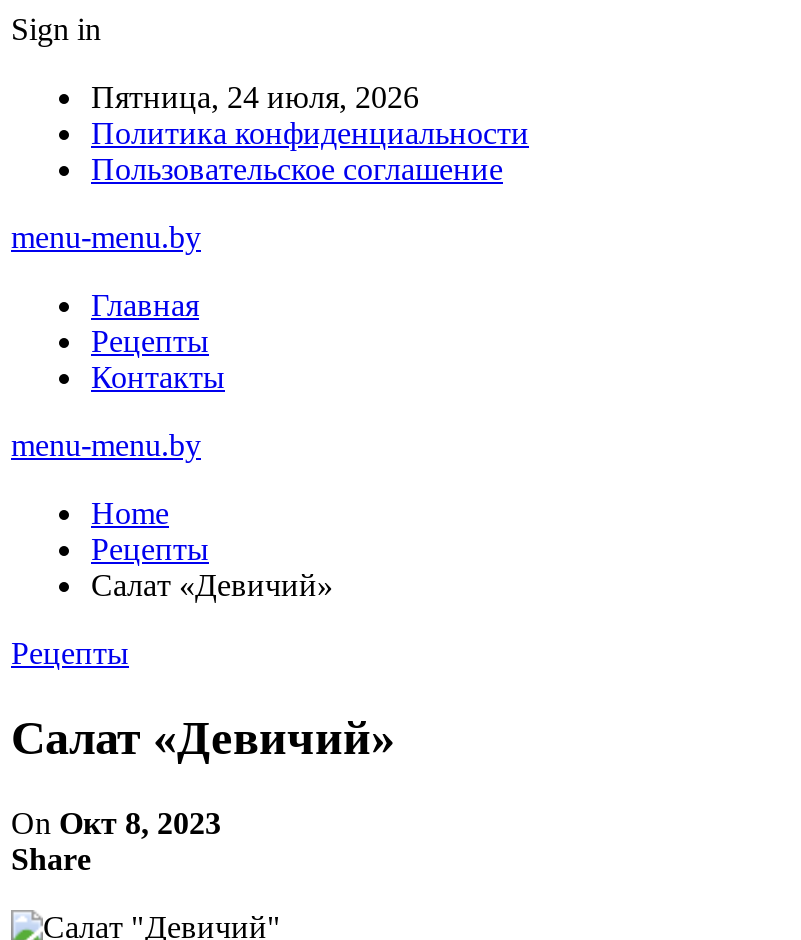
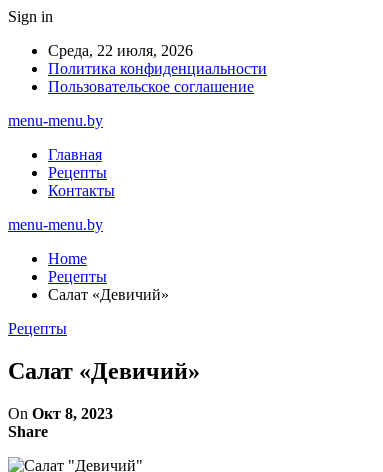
[91,80,419,114] Пятница, 24 июля, 2026 -> [48,42,193,59] Среда, 22 июля, 2026

